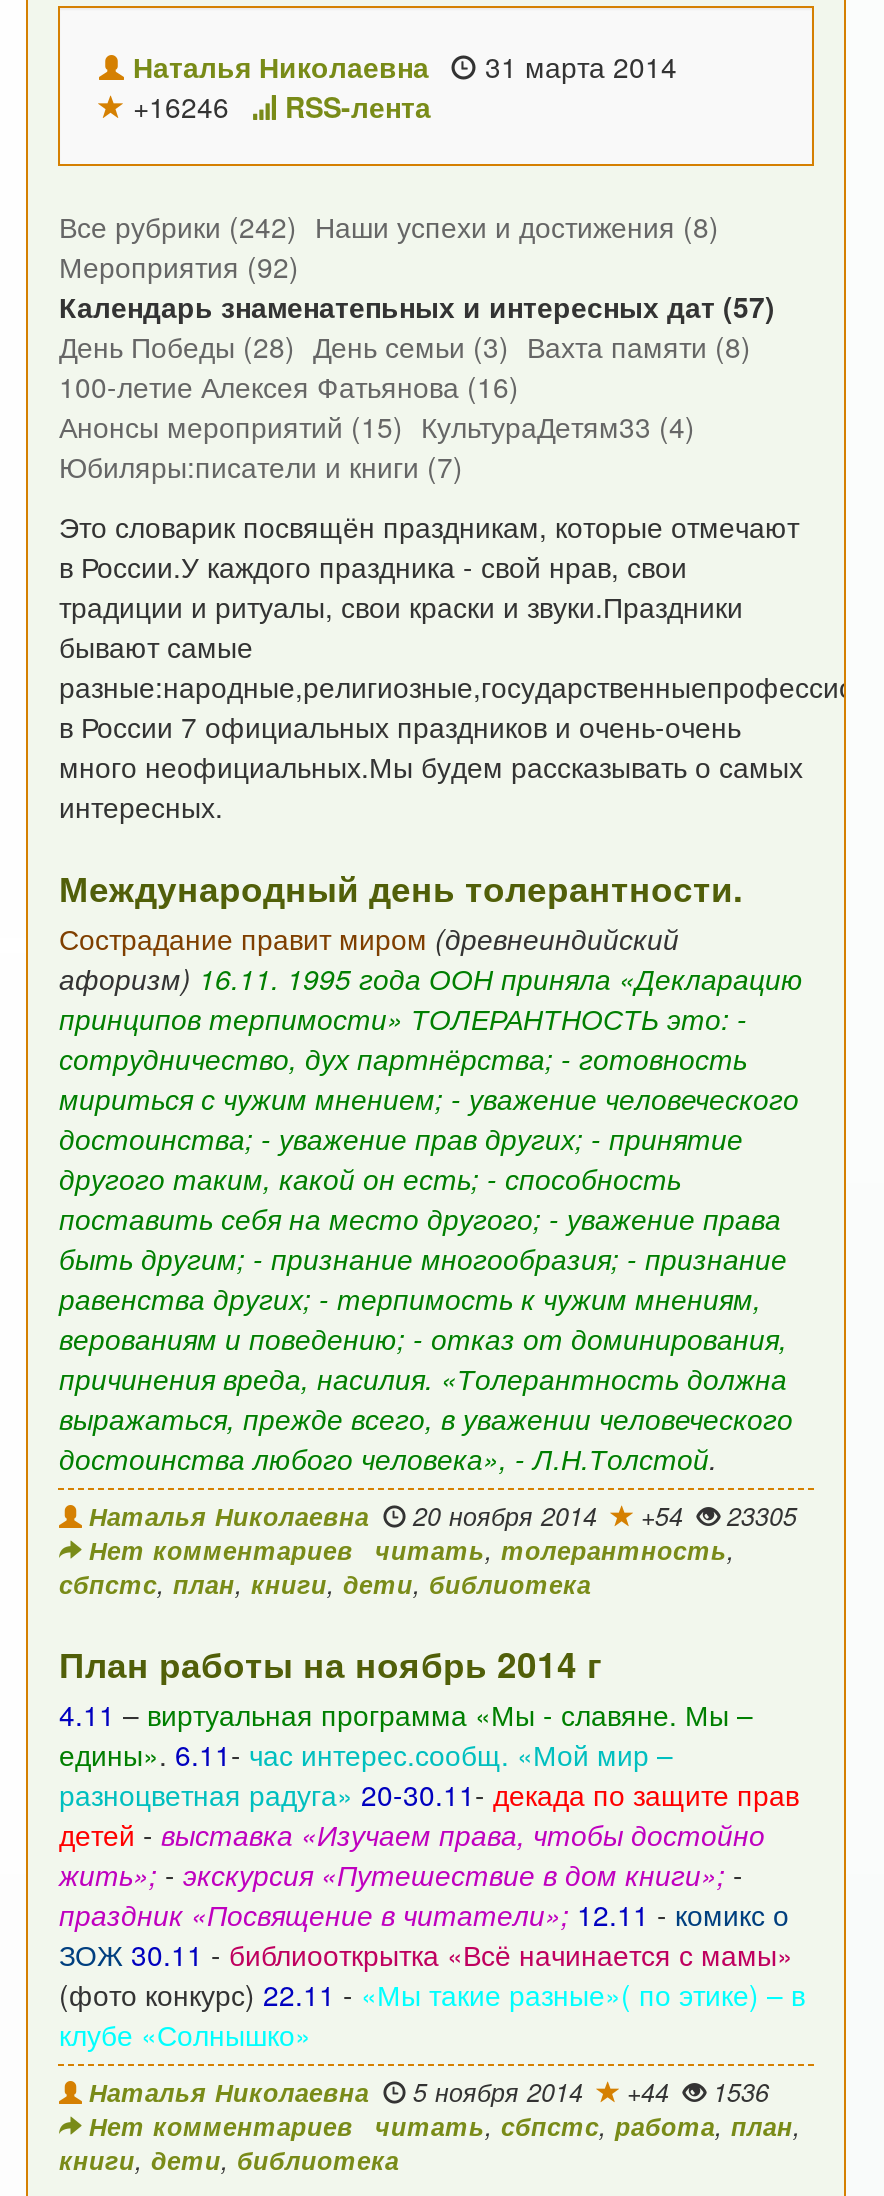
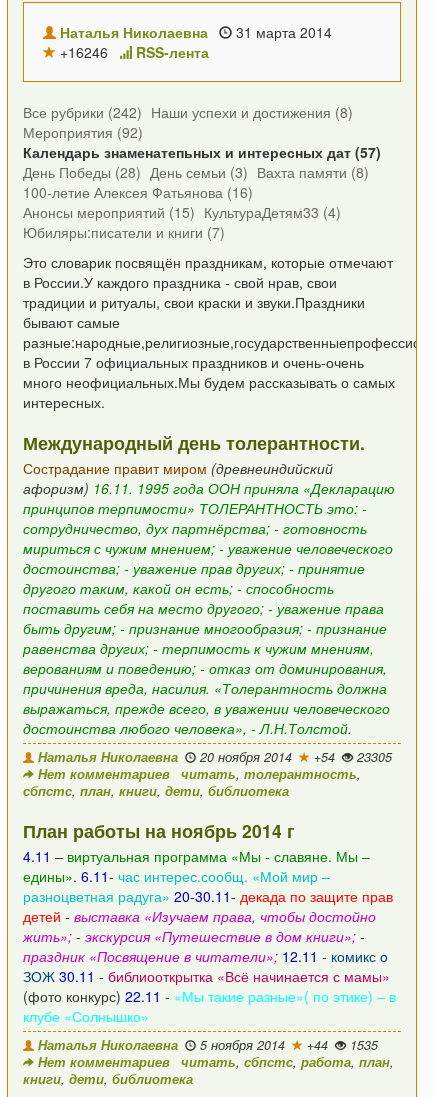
[81,2074,769,2110] Наталья Николаевна 5 ноября 2014 +44 1536 -> [34,1036,378,1054] Наталья Николаевна 5 ноября 2014 +44 1535

